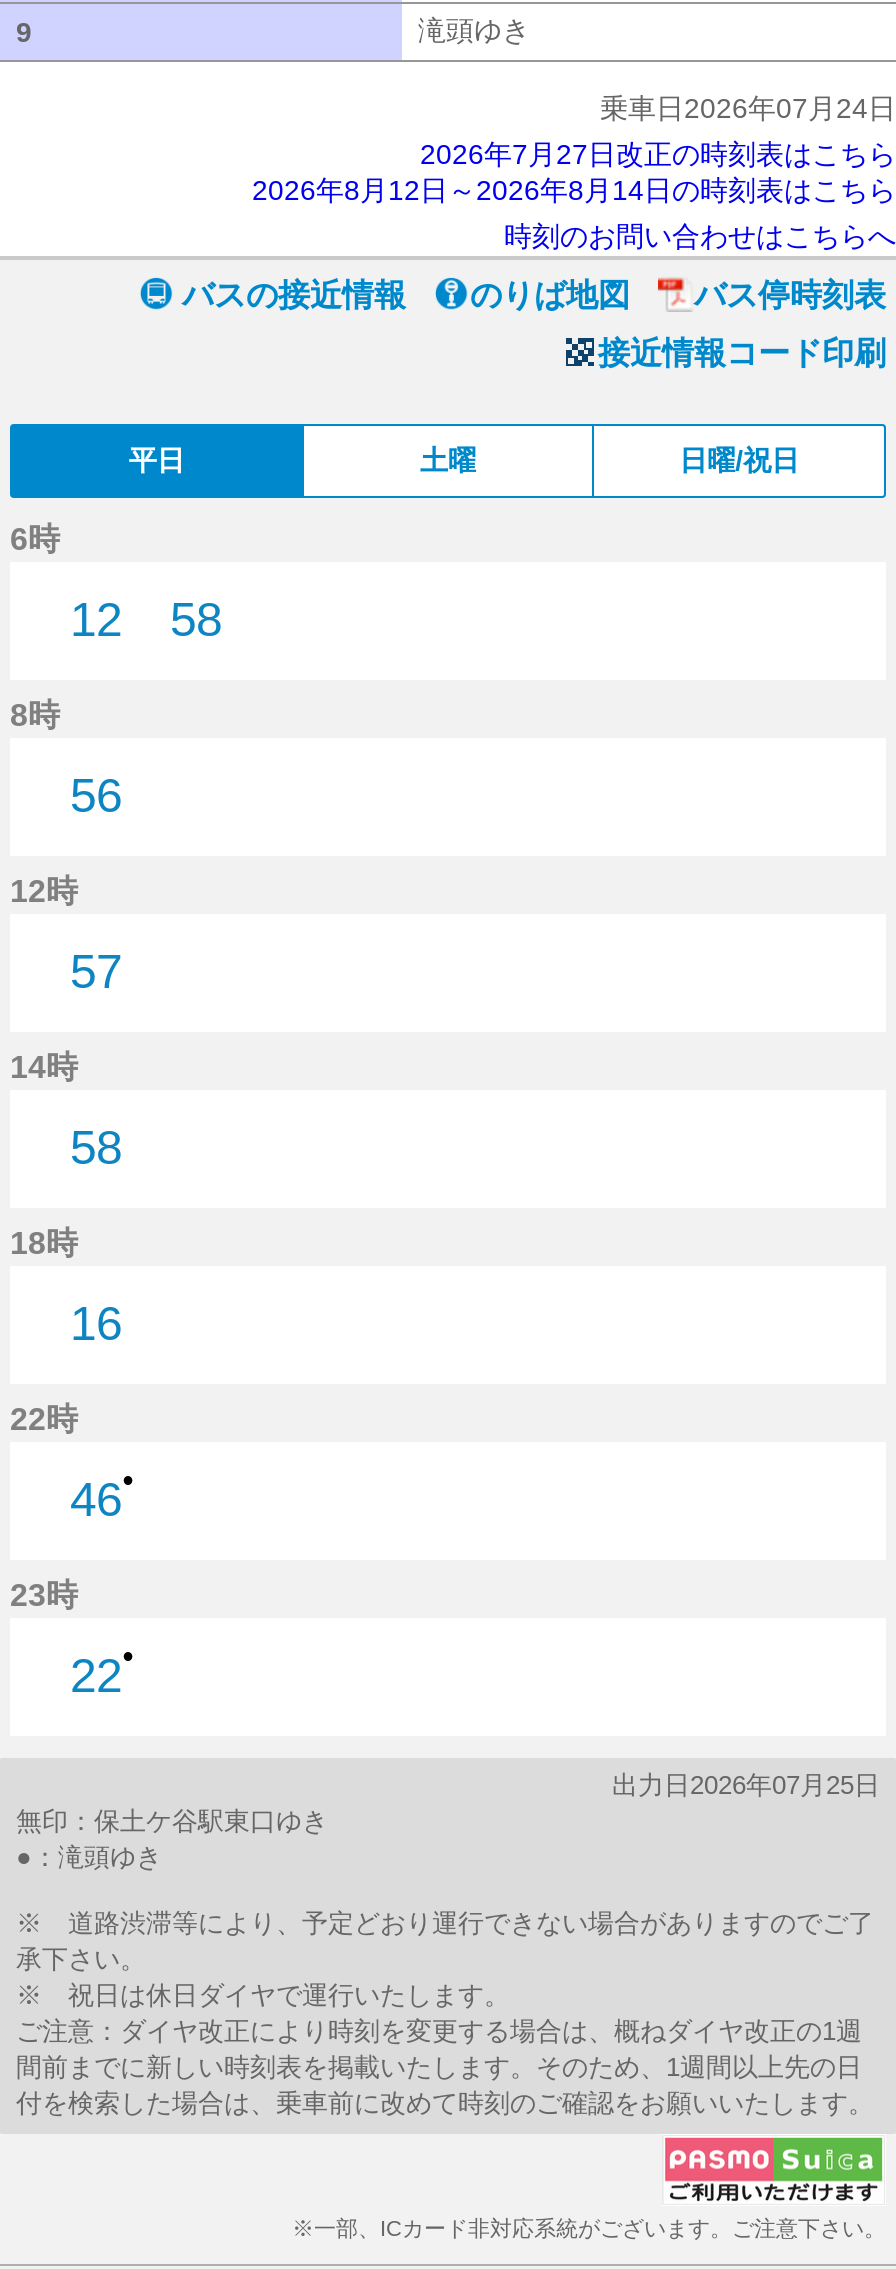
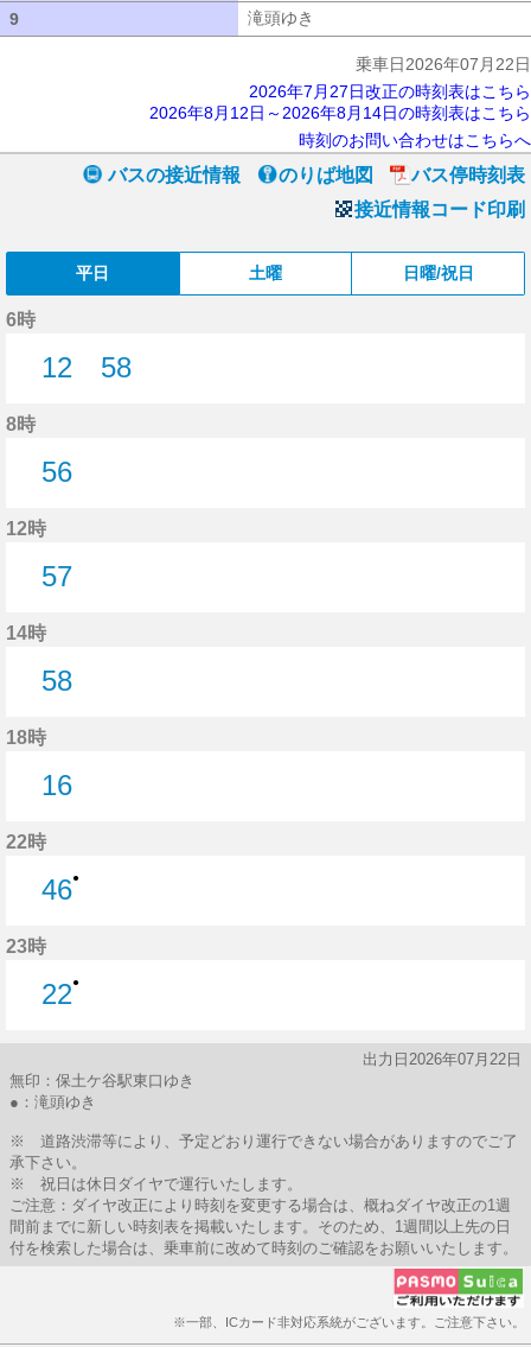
[600,92,896,124] 乗車日2026年07月24日 -> [356,55,531,74] 乗車日2026年07月22日
[612,1770,880,1800] 出力日2026年07月25日 -> [363,1050,522,1068] 出力日2026年07月22日

